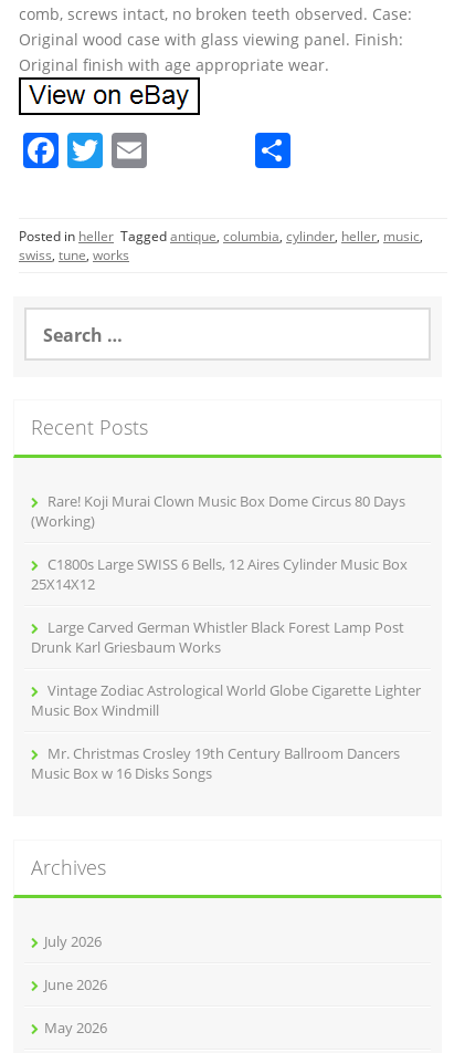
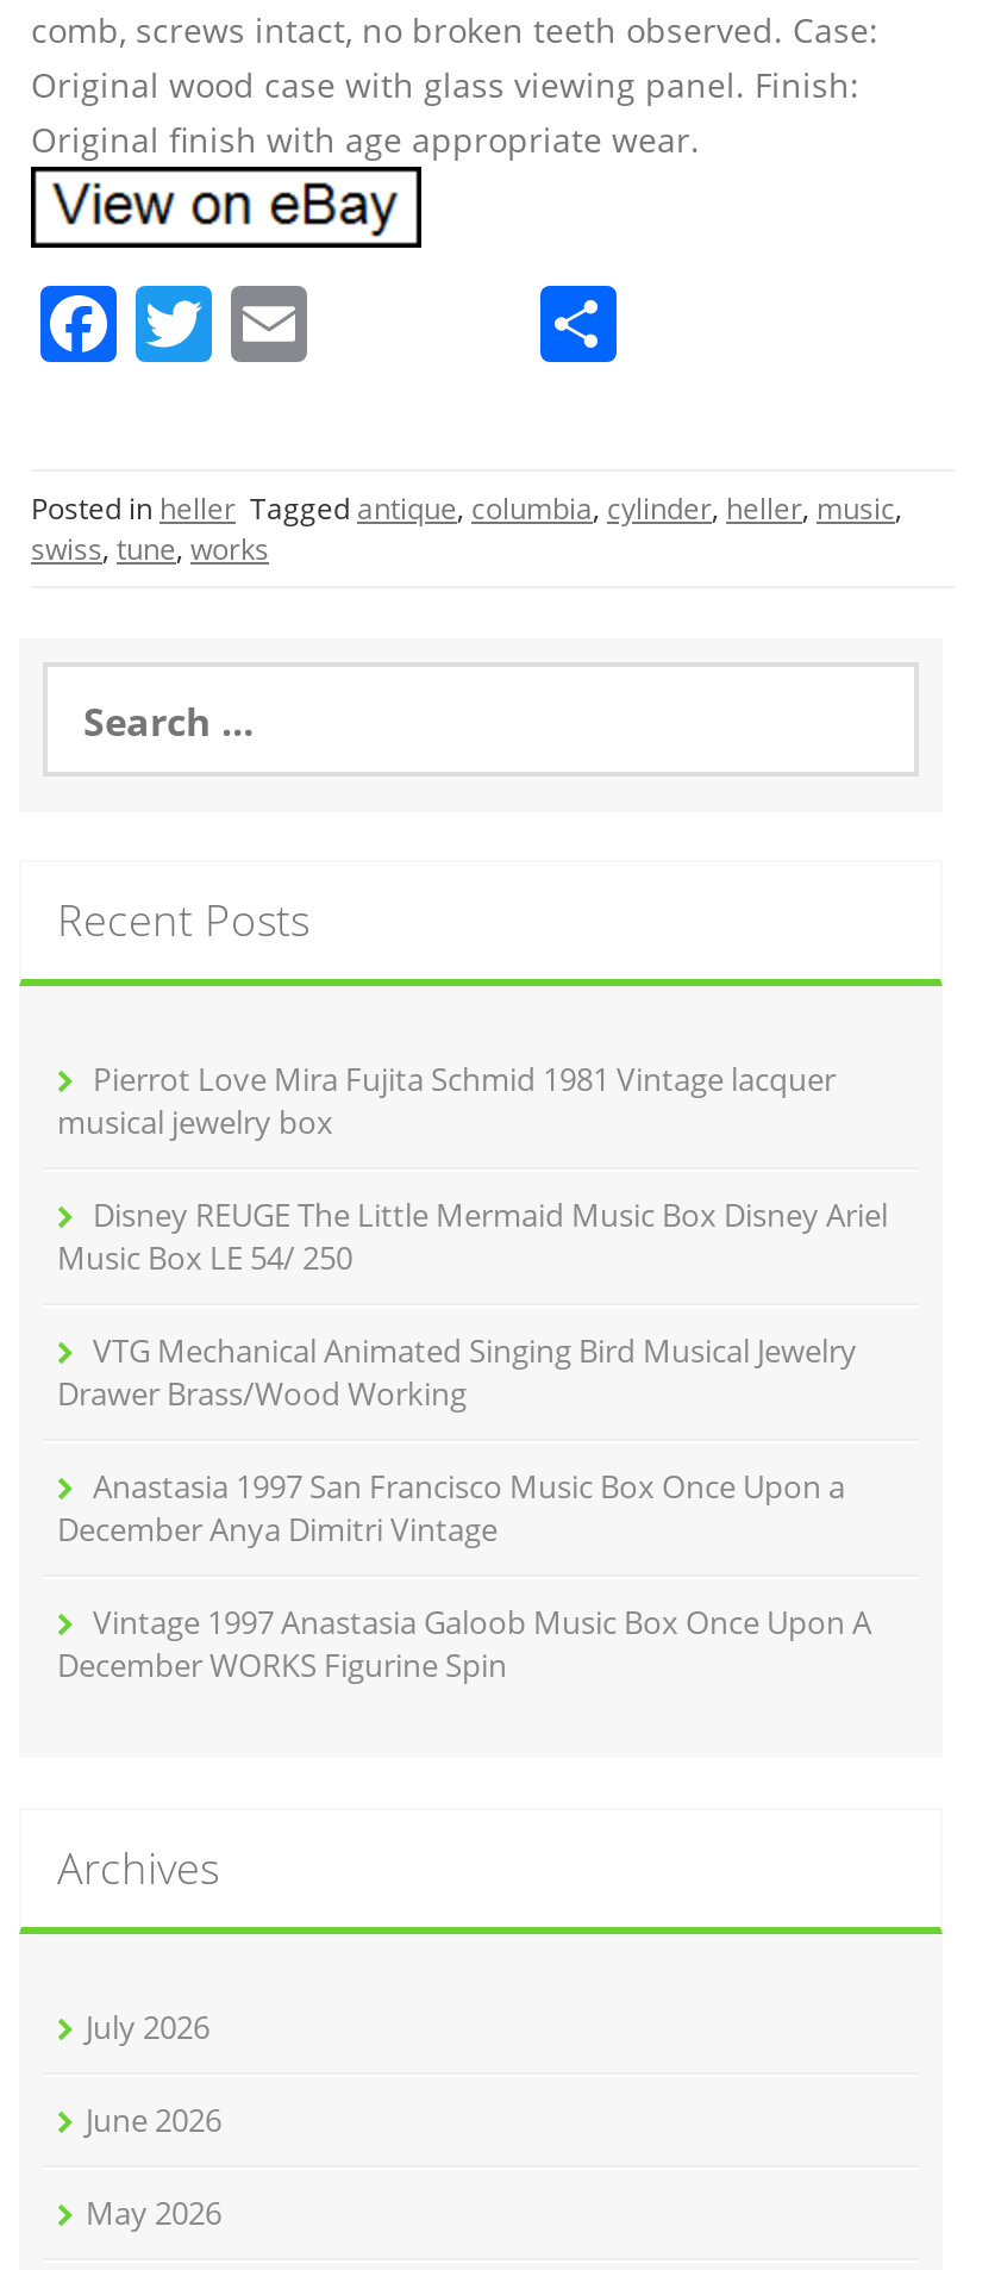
[31,491,405,531] Rare! Koji Murai Clown Music Box Dome Circus 80 Days | (Working) -> [57,1058,836,1143] Pierrot Love Mira Fujita Schmid 1981 Vintage lacquer | musical jewelry box
[31,554,408,594] C1800s Large SWISS 6 Bells, 12 Aires Cylinder Music Box | 25X14X12 -> [57,1193,888,1279] Disney REUGE The Little Mermaid Music Box Disney Ariel | Music Box LE 54/ 250
[31,617,404,657] Large Carved German Whistler Black Forest Lamp Post | Drunk Karl Griesbaum Works -> [57,1329,857,1415] VTG Mechanical Animated Singing Bird Musical Jewelry | Drawer Brass/Wood Working
[31,680,421,720] Vintage Zodiac Astrological World Globe Cigarette Lighter | Music Box Windmill -> [57,1465,845,1551] Anastasia 1997 San Francisco Music Box Once Upon a | December Anya Dimitri Vintage
[31,743,400,783] Mr. Christmas Crosley 19th Century Ballroom Dancers | Music Box w 16 Disks Songs -> [57,1601,871,1686] Vintage 1997 Anastasia Galoob Music Box Once Upon A | December WORKS Figurine Spin

